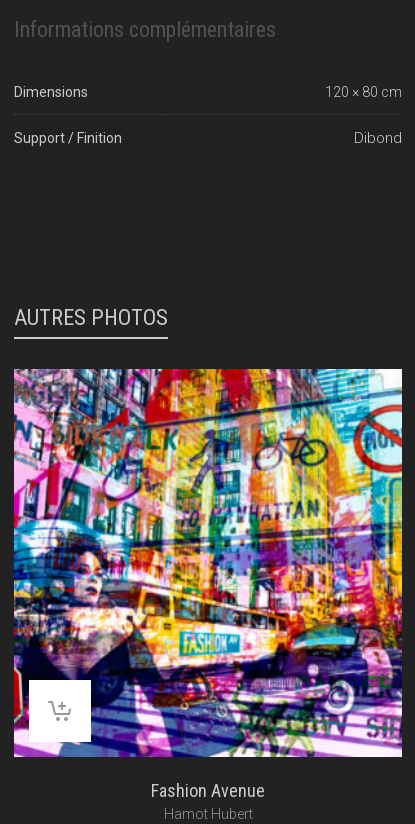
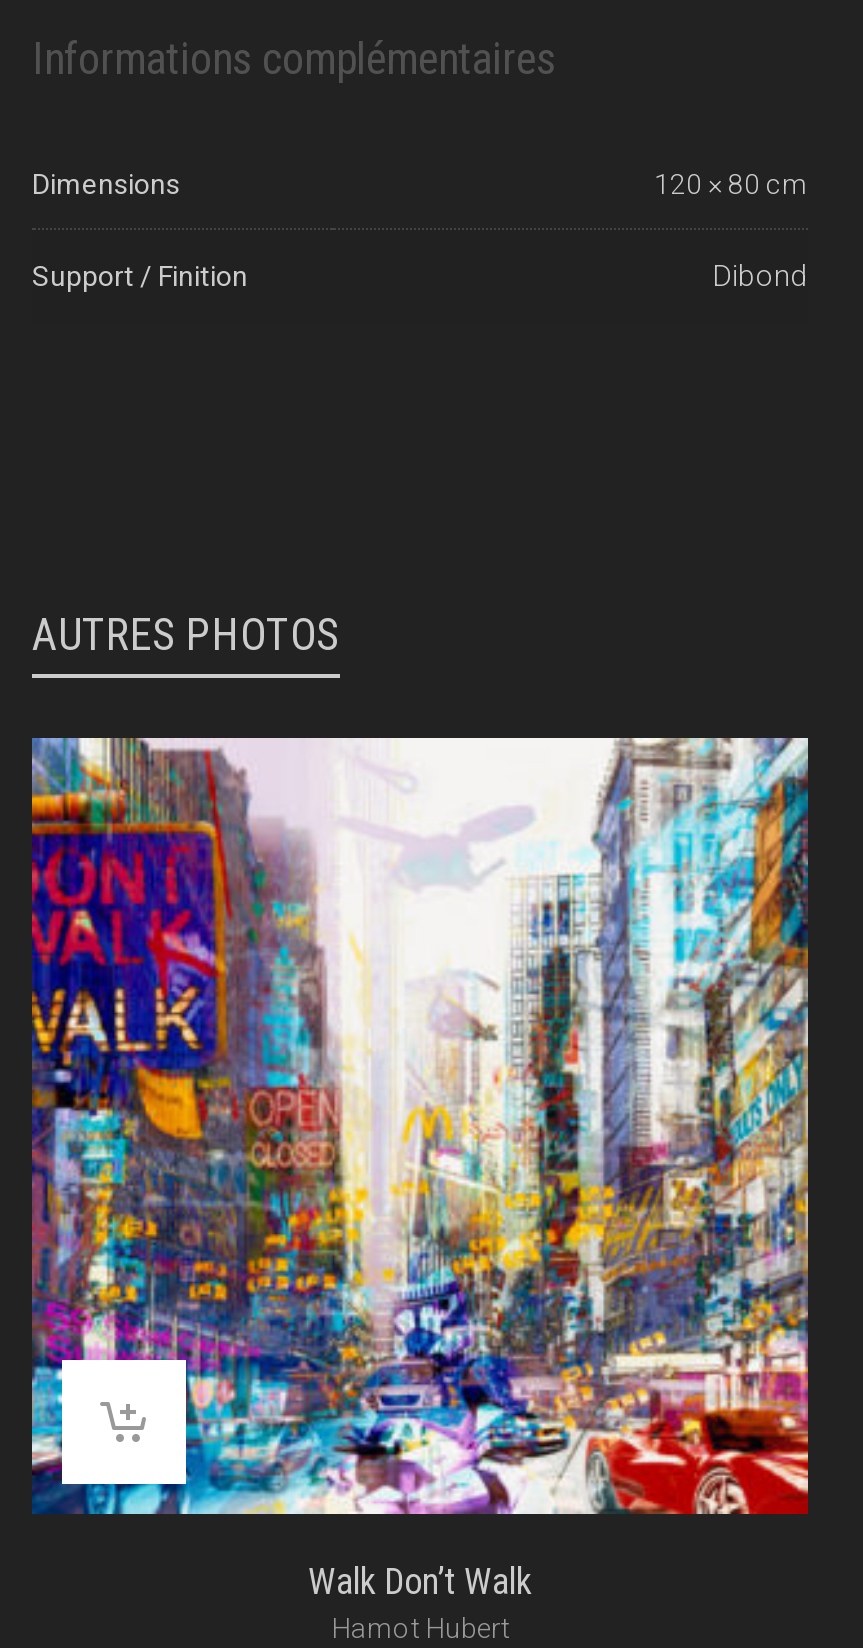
[13,368,403,801] [image] | Fashion Avenue -> [30,736,810,1601] [image] | Walk Don’t Walk

